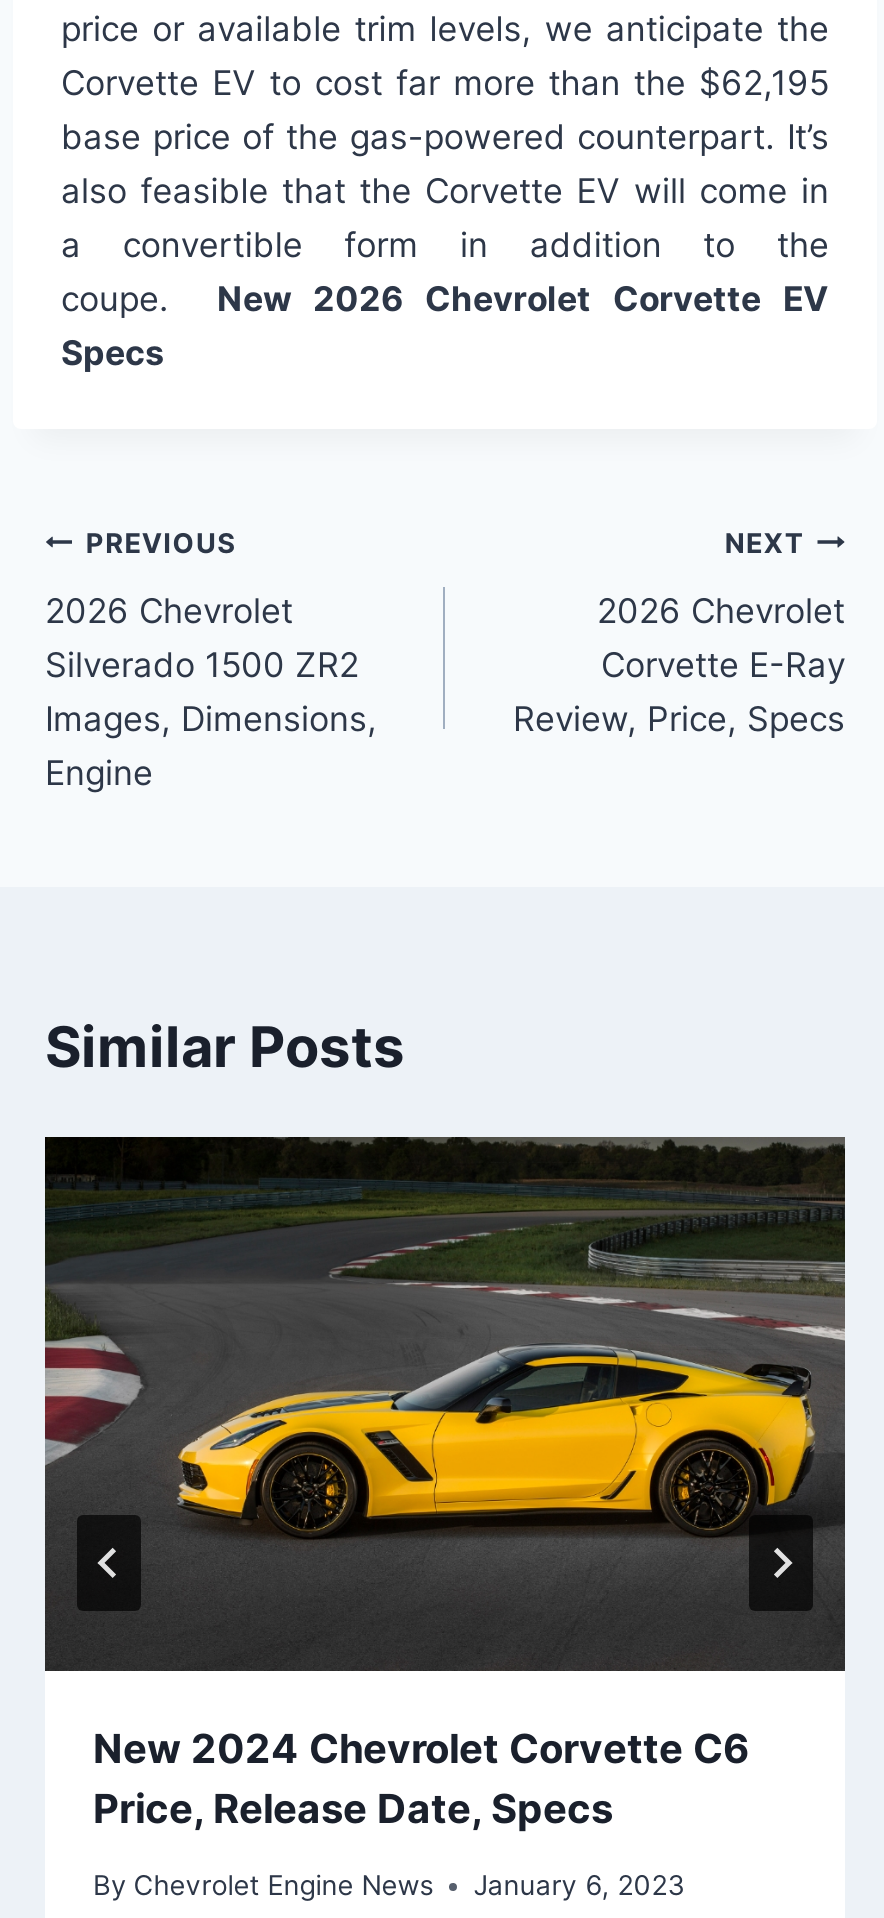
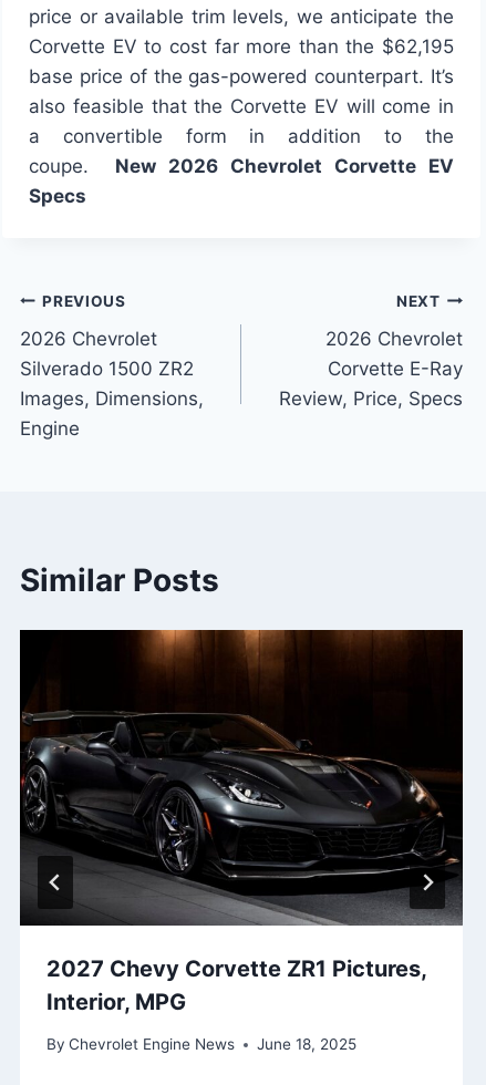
[43,1135,845,1833] [image] | New 2024 Chevrolet Corvette C6 | Price, Release Date, Specs -> [19,629,463,1015] [image] | 2027 Chevy Corvette ZR1 Pictures, | Interior, MPG
[93,1870,685,1902] By Chevrolet Engine News January 6, 2023 -> [46,1036,357,1053] By Chevrolet Engine News June 18, 2025

